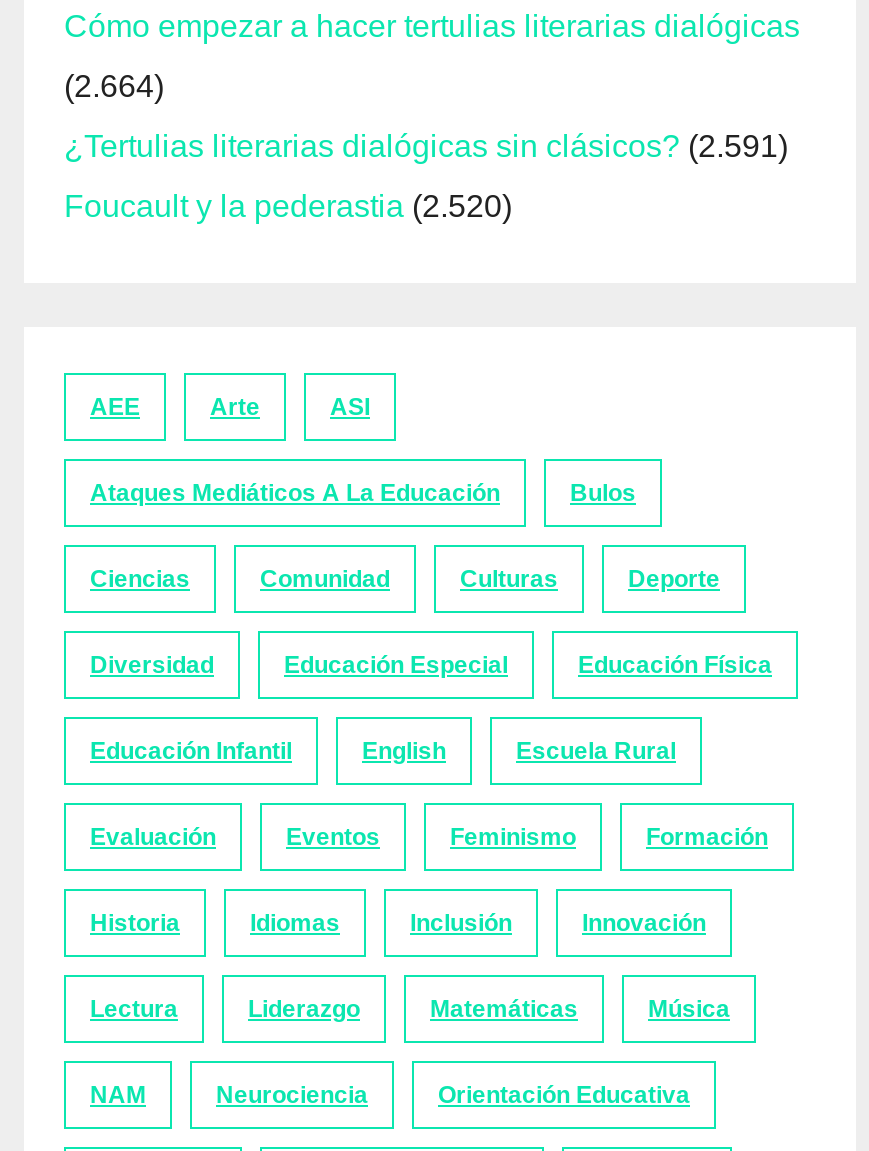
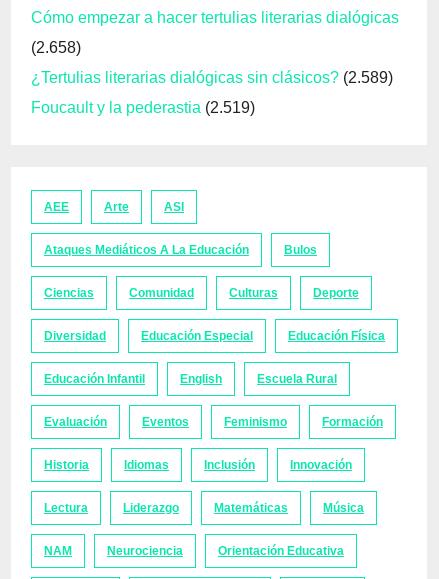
[64,70,164,104] (2.664) -> [31,39,81,56] (2.658)
[64,130,788,164] ¿Tertulias literarias dialógicas sin clásicos? (2.591) -> [31,69,393,86] ¿Tertulias literarias dialógicas sin clásicos? (2.589)
[64,190,512,224] Foucault y la pederastia (2.520) -> [31,99,255,116] Foucault y la pederastia (2.519)

